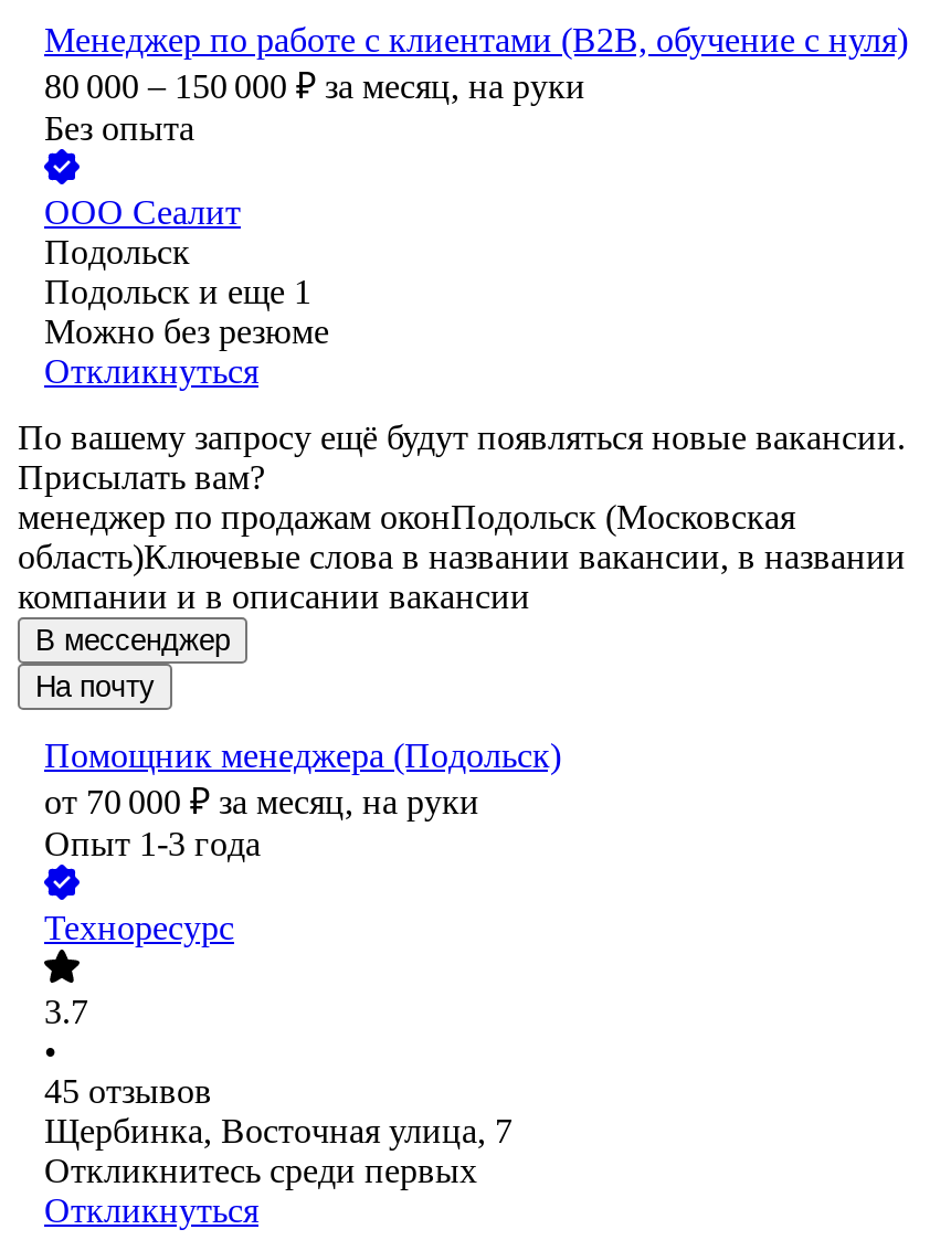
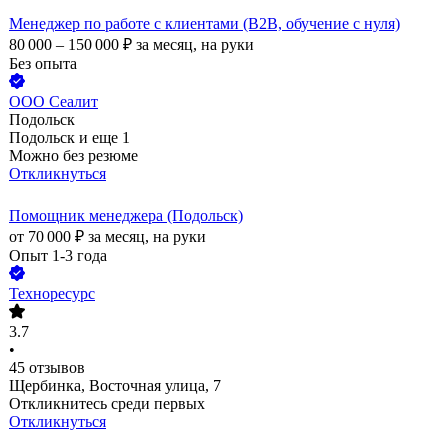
[18,420,906,704] По вашему запросу ещё будут появляться новые вакансии. | Присылать вам? | менеджер по продажам оконПодольск (Московская | область)Ключевые слова в названии вакансии, в названии | компании и в описании вакансии | В мессенджер | На почту -> none

